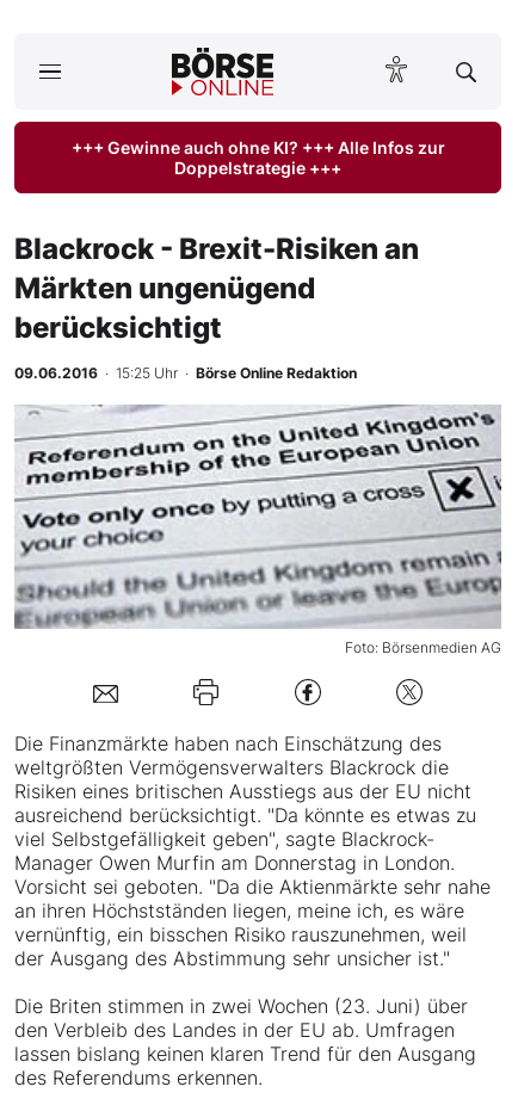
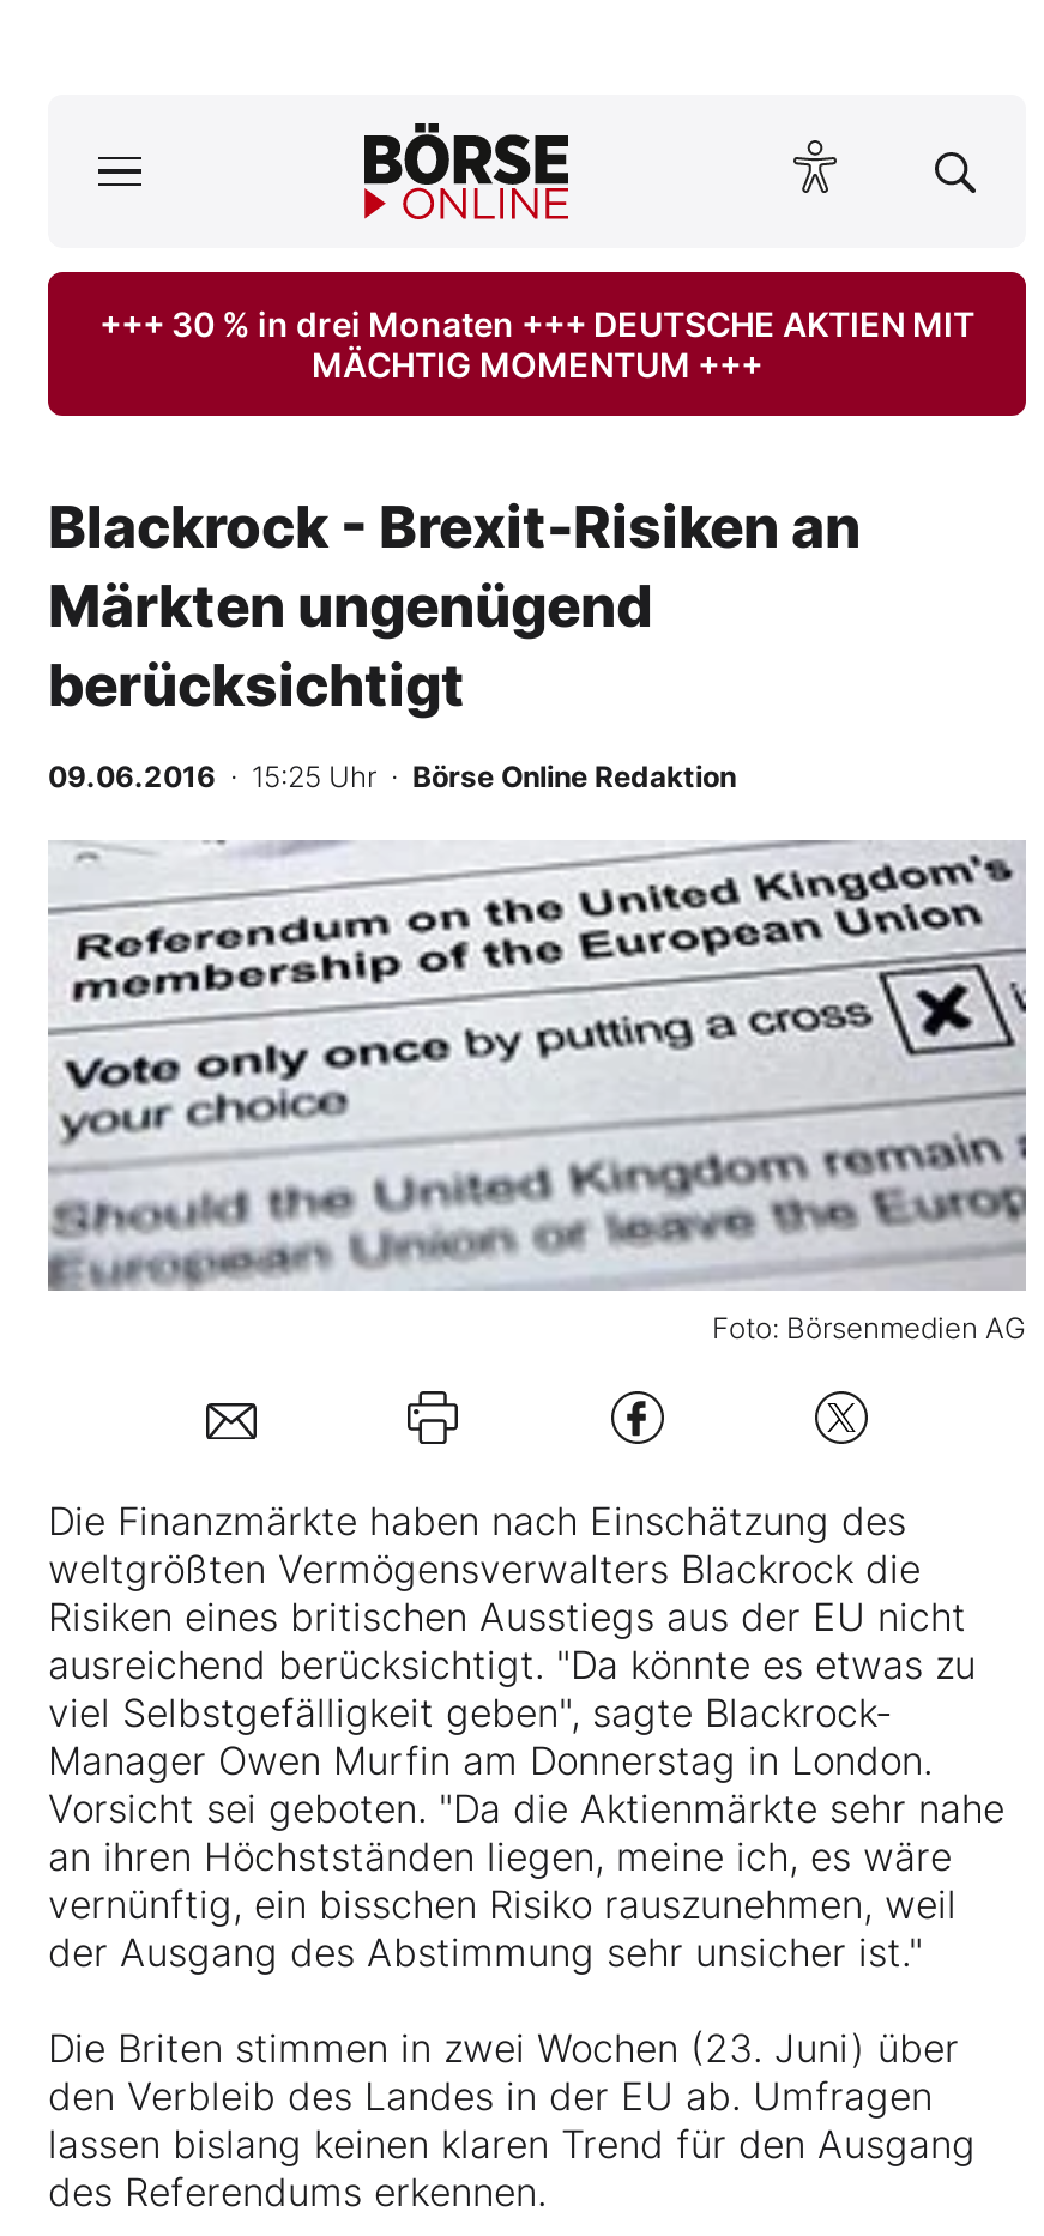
[71,137,445,178] +++ Gewinne auch ohne KI? +++ Alle Infos zur | Doppelstrategie +++ -> [99,303,974,385] +++ 30 % in drei Monaten +++ DEUTSCHE AKTIEN MIT | MÄCHTIG MOMENTUM +++

